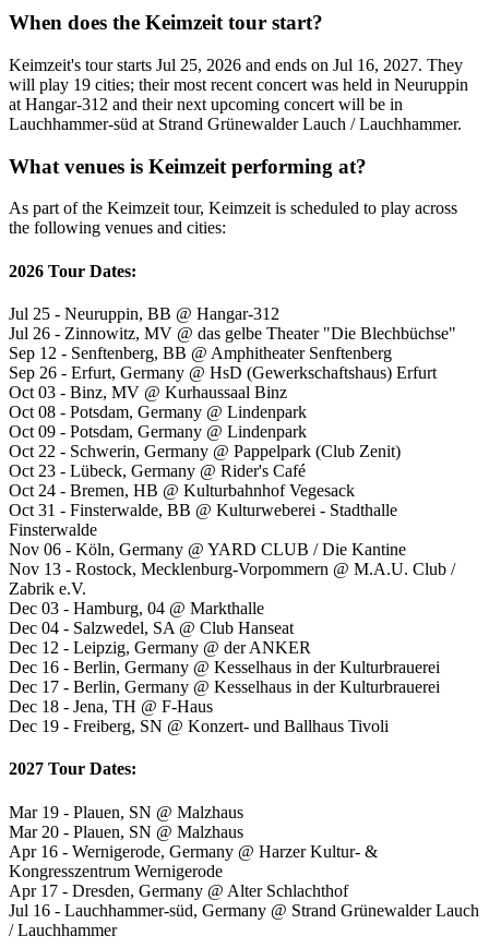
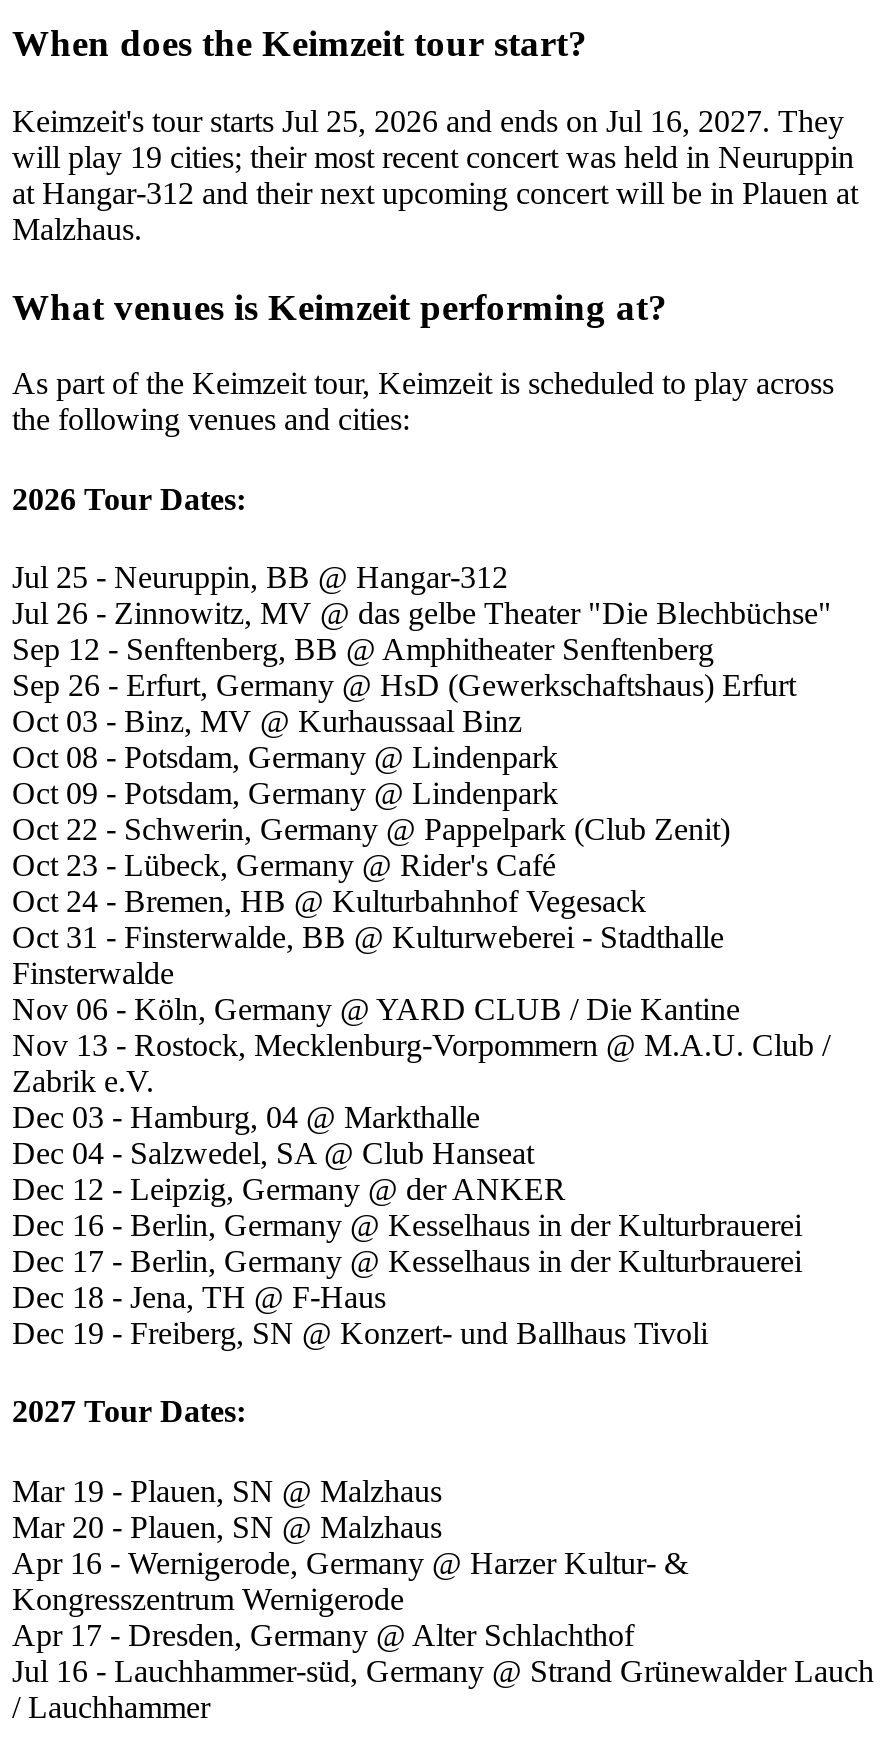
[9,95,462,133] at Hangar-312 and their next upcoming concert will be in | Lauchhammer-süd at Strand Grünewalder Lauch / Lauchhammer. -> [12,176,858,246] at Hangar-312 and their next upcoming concert will be in Plauen at | Malzhaus.

